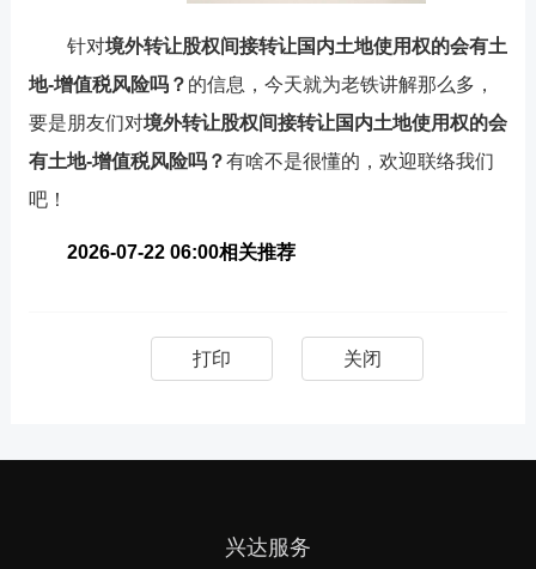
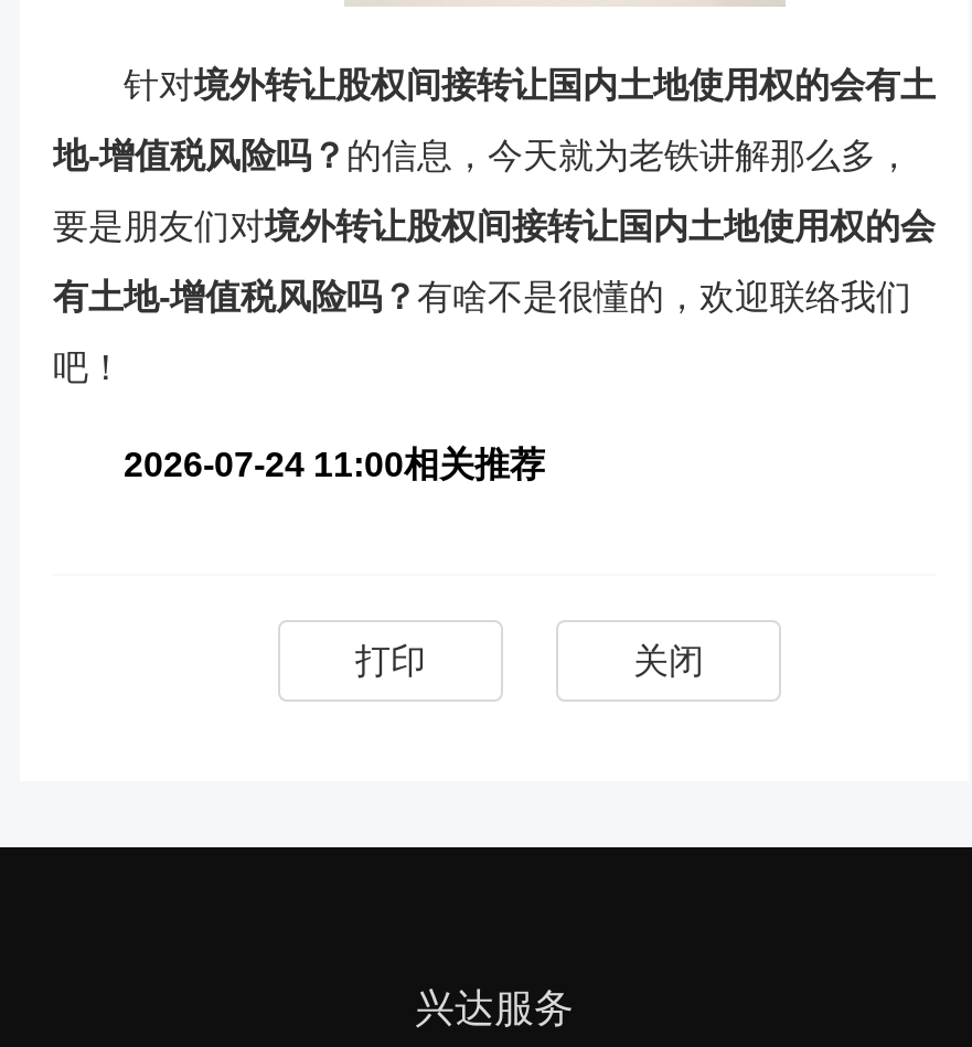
[67,242,296,262] 2026-07-22 06:00相关推荐 -> [124,445,545,483] 2026-07-24 11:00相关推荐

